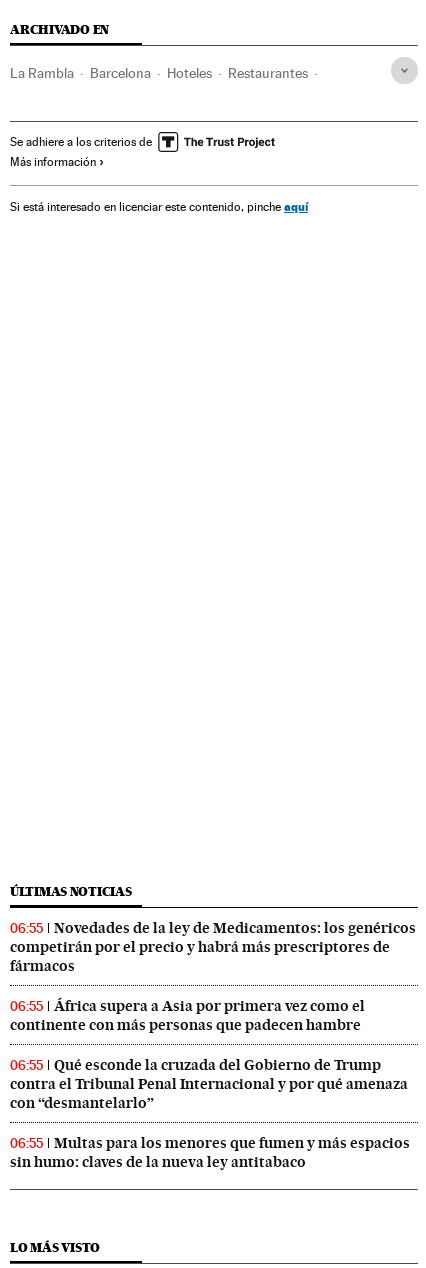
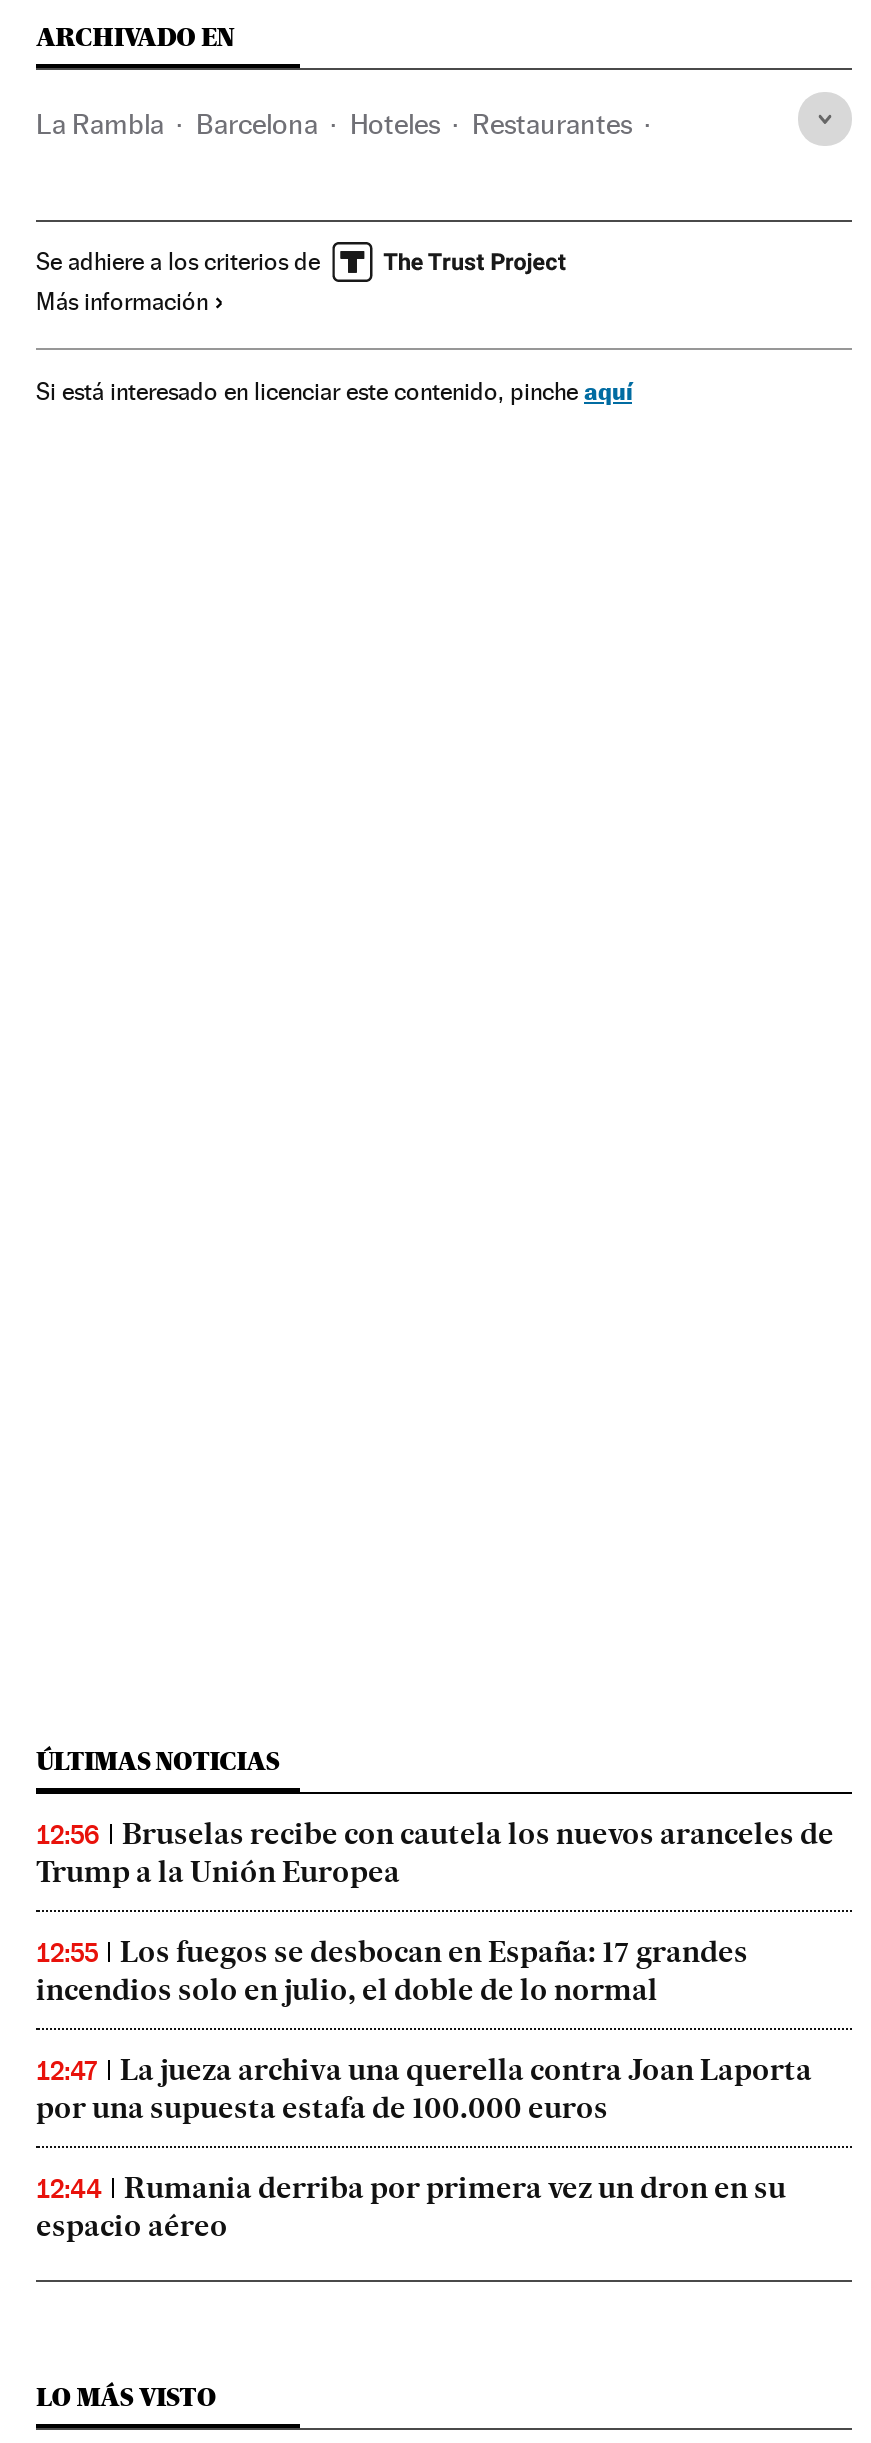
[10,919,416,975] 06:55 | Novedades de la ley de Medicamentos: los genéricos | competirán por el precio y habrá más prescriptores de | fármacos -> [36,1816,834,1890] 12:56 | Bruselas recibe con cautela los nuevos aranceles de | Trump a la Unión Europea
[10,997,365,1034] 06:55 | África supera a Asia por primera vez como el | continente con más personas que padecen hambre -> [36,1934,748,2008] 12:55 | Los fuegos se desbocan en España: 17 grandes | incendios solo en julio, el doble de lo normal
[10,1056,408,1112] 06:55 | Qué esconde la cruzada del Gobierno de Trump | contra el Tribunal Penal Internacional y por qué amenaza | con “desmantelarlo” -> [36,2052,812,2126] 12:47 | La jueza archiva una querella contra Joan Laporta | por una supuesta estafa de 100.000 euros
[10,1134,410,1171] 06:55 | Multas para los menores que fumen y más espacios | sin humo: claves de la nueva ley antitabaco -> [36,2170,786,2244] 12:44 | Rumania derriba por primera vez un dron en su | espacio aéreo

